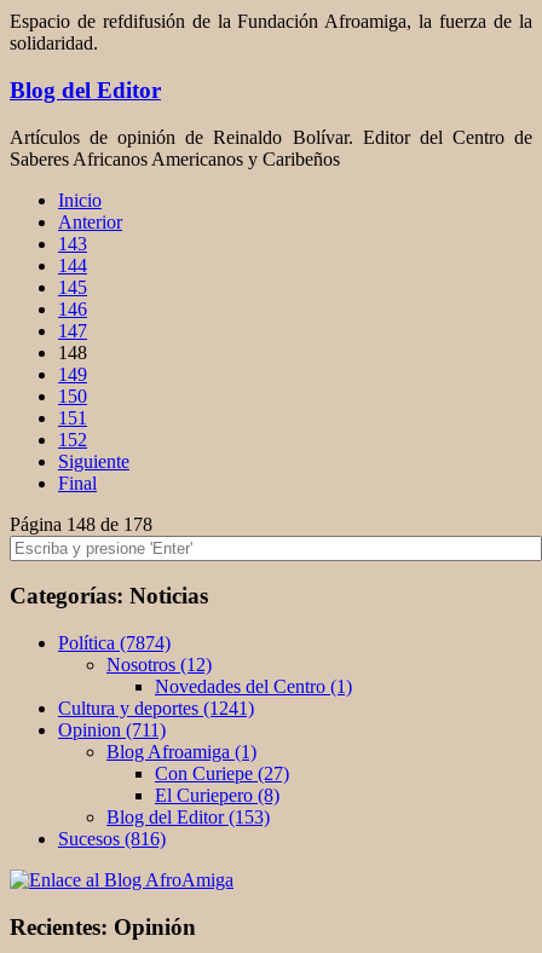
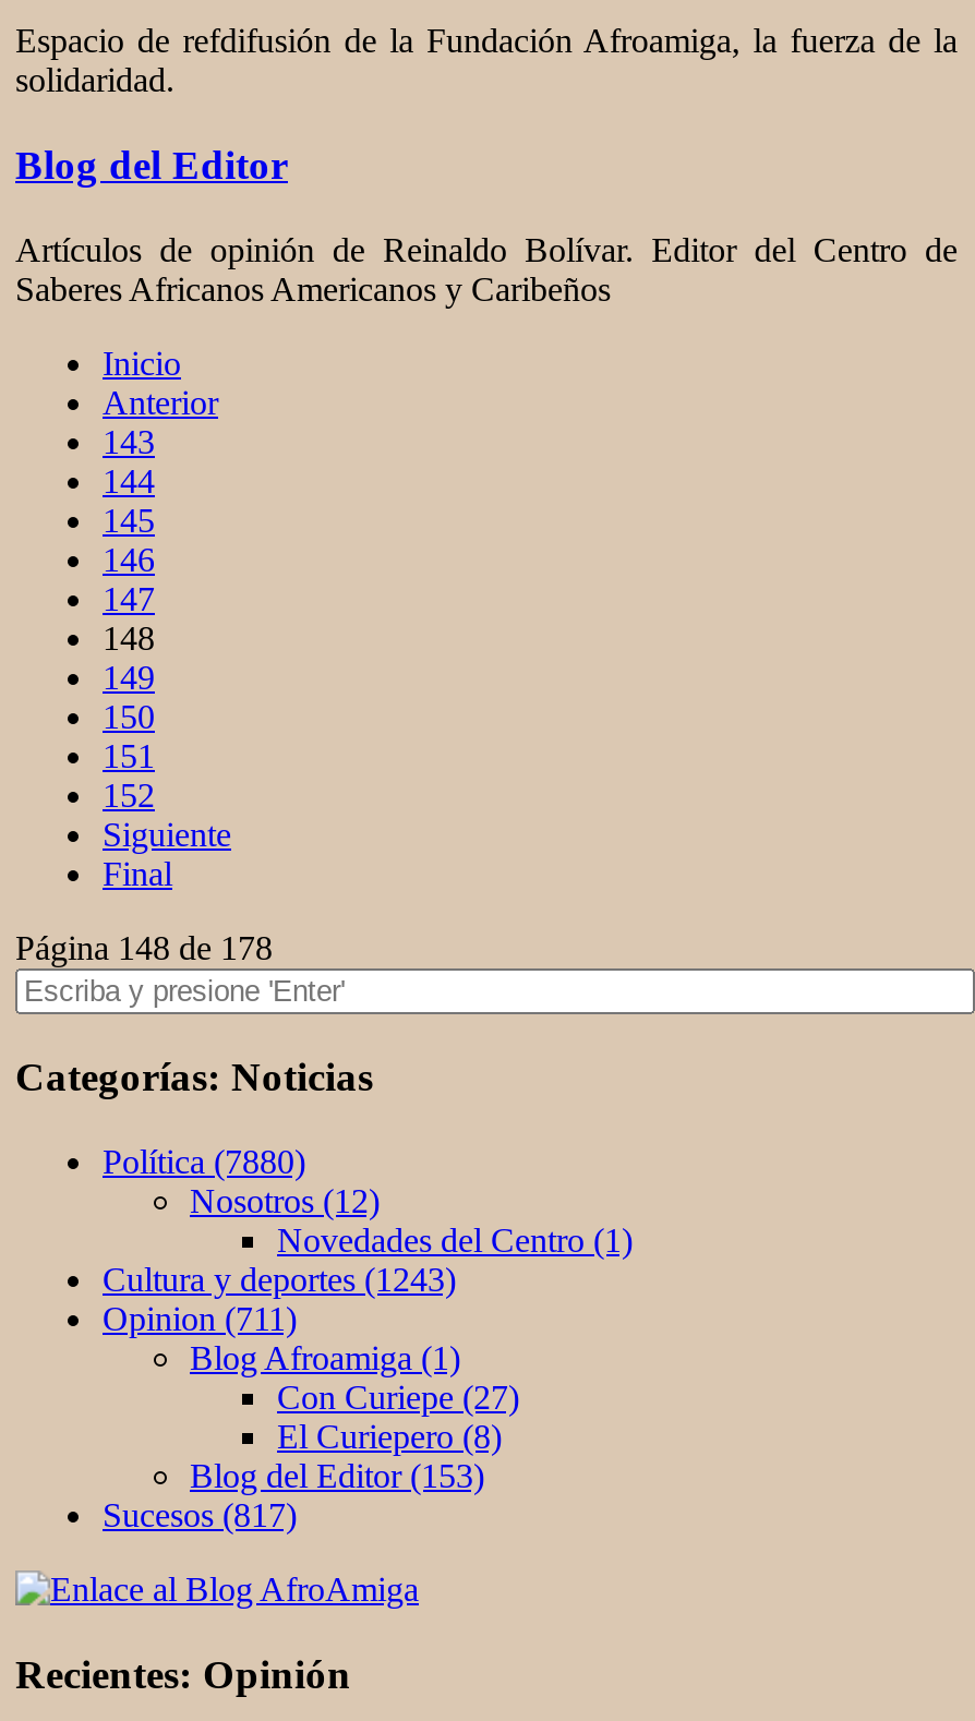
[58,633,171,653] Política (7874) -> [103,1143,305,1180] Política (7880)
[58,698,254,719] Cultura y deportes (1241) -> [103,1261,456,1298] Cultura y deportes (1243)
[58,829,166,849] Sucesos (816) -> [103,1497,297,1534] Sucesos (817)

